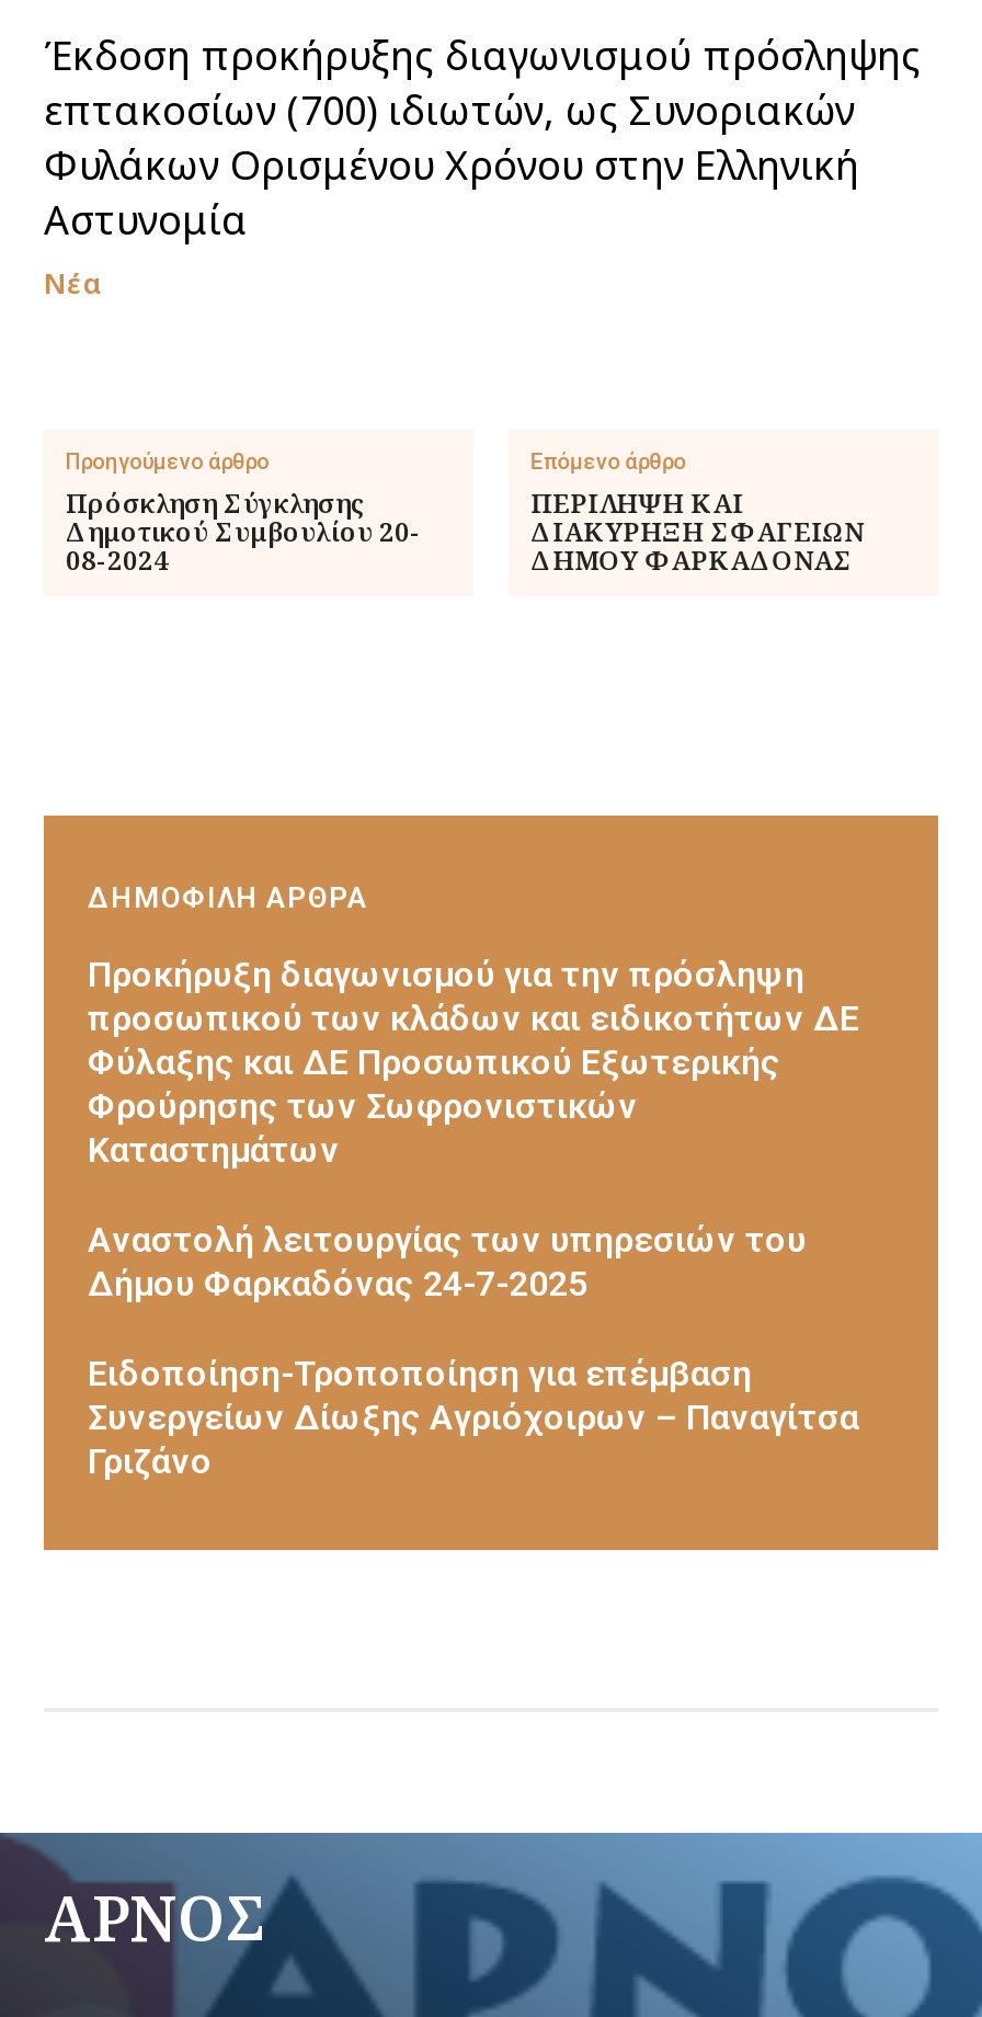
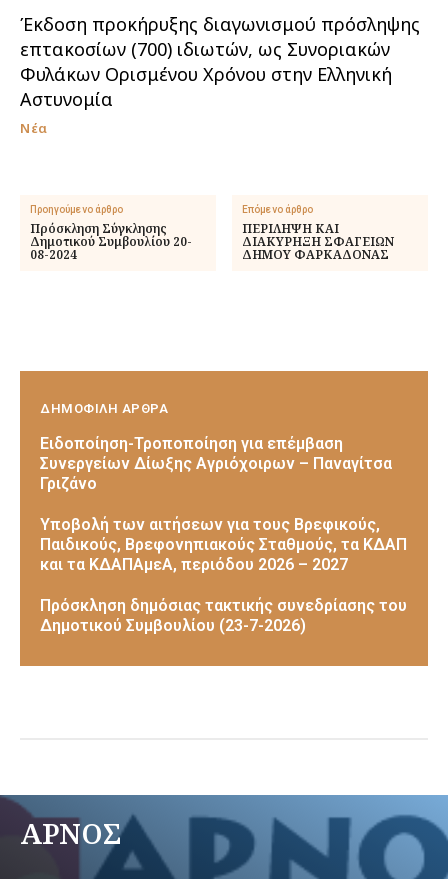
[88,953,859,1304] Προκήρυξη διαγωνισμού για την πρόσληψη | προσωπικού των κλάδων και ειδικοτήτων ΔΕ | Φύλαξης και ΔΕ Προσωπικού Εξωτερικής | Φρούρησης των Σωφρονιστικών | Καταστημάτων | Αναστολή λειτουργίας των υπηρεσιών του | Δήμου Φαρκαδόνας 24-7-2025 -> none
moved [88,1352,859,1482] -> [40,434,392,493]: Ειδοποίηση-Τροποποίηση για επέμβαση | Συνεργείων Δίωξης Αγριόχοιρων – Παναγίτσα | Γριζάνο
none -> [40,515,407,635] Υποβολή των αιτήσεων για τους Βρεφικούς, | Παιδικούς, Βρεφονηπιακούς Σταθμούς, τα ΚΔΑΠ | και τα ΚΔΑΠΑμεΑ, περιόδου 2026 – 2027 | Πρόσκληση δημόσιας τακτικής συνεδρίασης του | Δημοτικού Συμβουλίου (23-7-2026)

